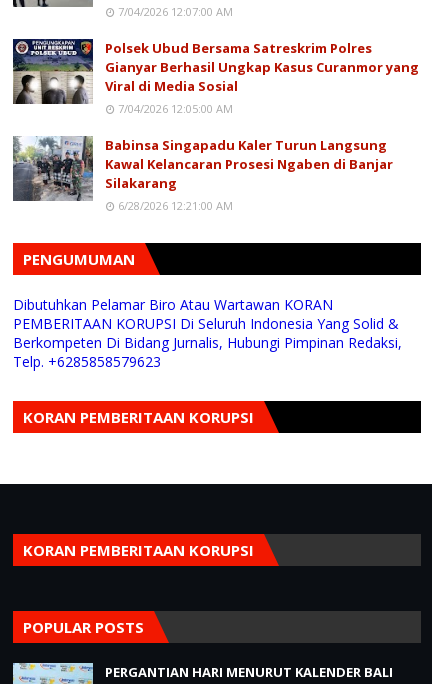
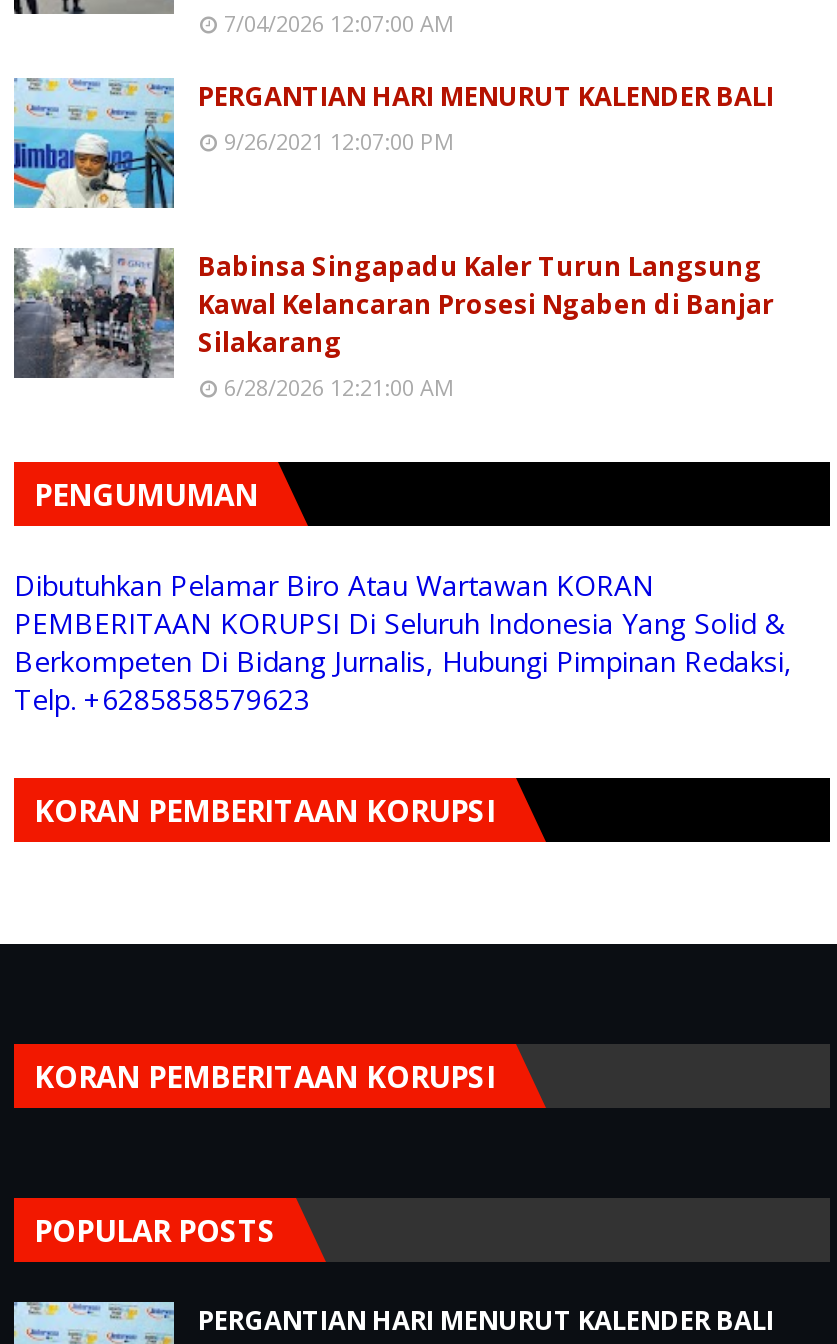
[12,38,419,116] [image] | Polsek Ubud Bersama Satreskrim Polres | Gianyar Berhasil Ungkap Kasus Curanmor yang | Viral di Media Sosial | 7/04/2026 12:05:00 AM -> [12,78,774,208] [image] | PERGANTIAN HARI MENURUT KALENDER BALI | 9/26/2021 12:07:00 PM

